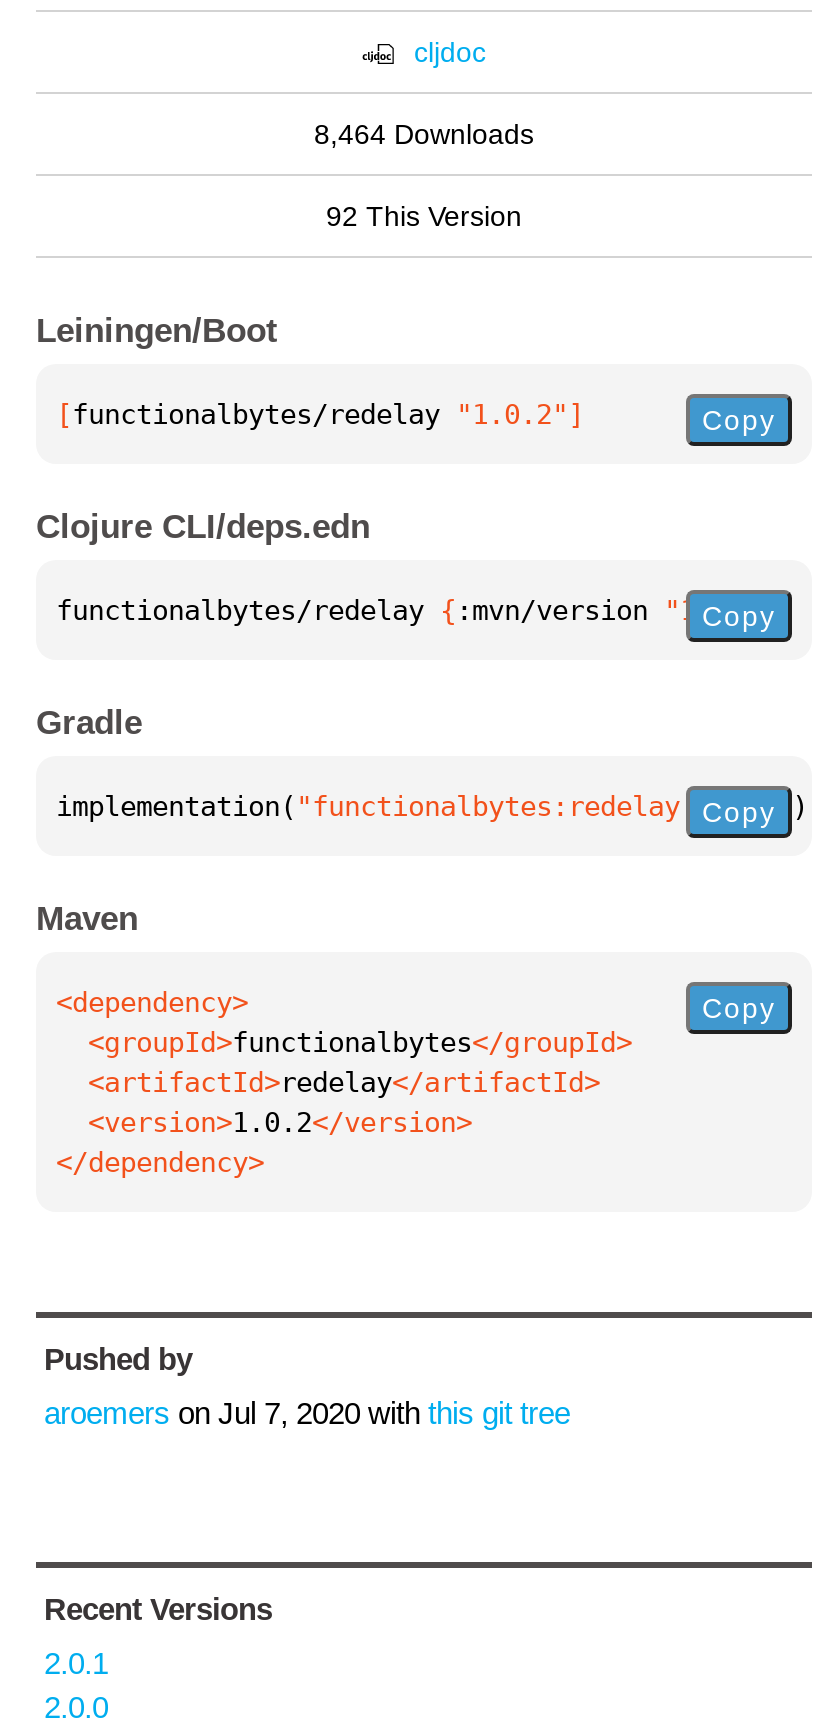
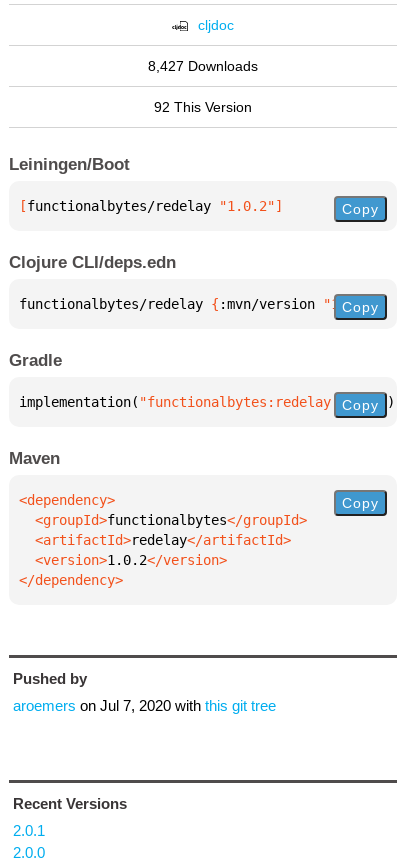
[314,118,534,150] 8,464 Downloads -> [148,58,258,74] 8,427 Downloads

